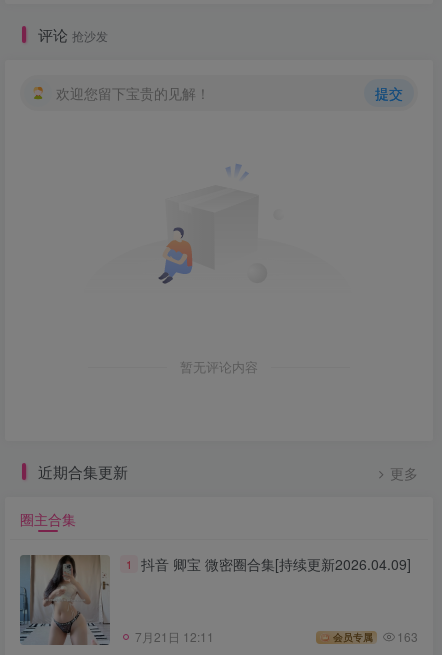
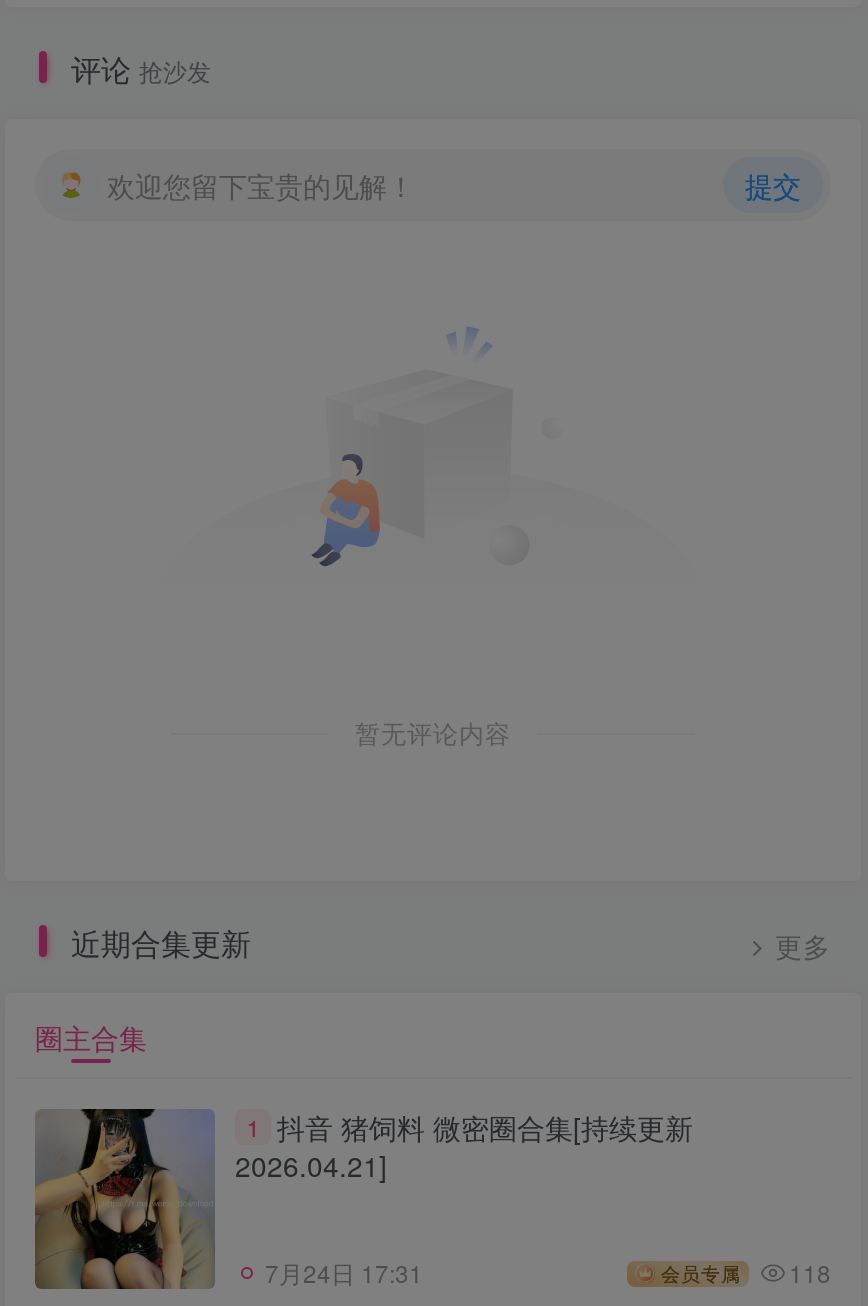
[19,554,411,646] [image] | 1 抖音 卿宝 微密圈合集[持续更新2026.04.09] -> [33,1107,693,1291] [image] | 1 抖音 猪饲料 微密圈合集[持续更新 | 2026.04.21]
[135,628,214,645] 7月21日 12:11 -> [265,1254,423,1288] 7月24日 17:31
[333,628,418,645] 会员专属 163 -> [661,1254,831,1288] 会员专属 118

